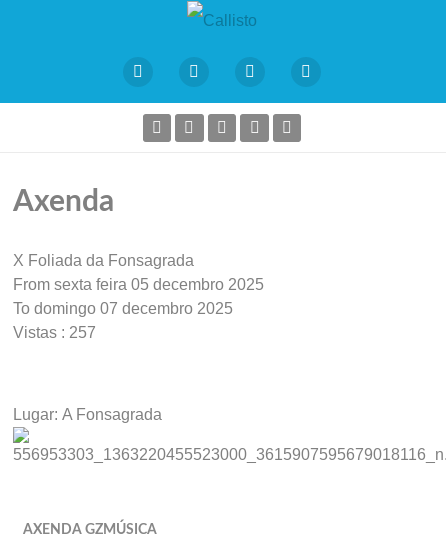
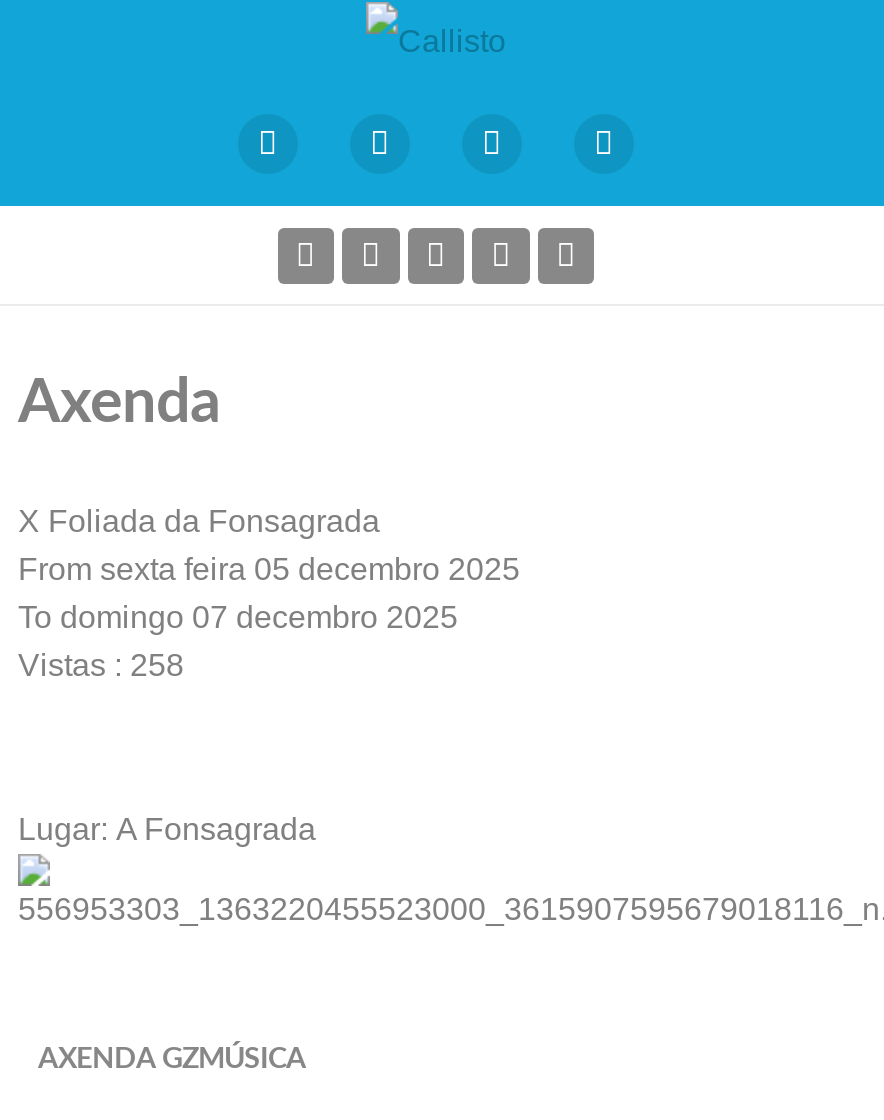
[13,324,96,341] Vistas: 257 -> [18,647,184,681] Vistas: 258

